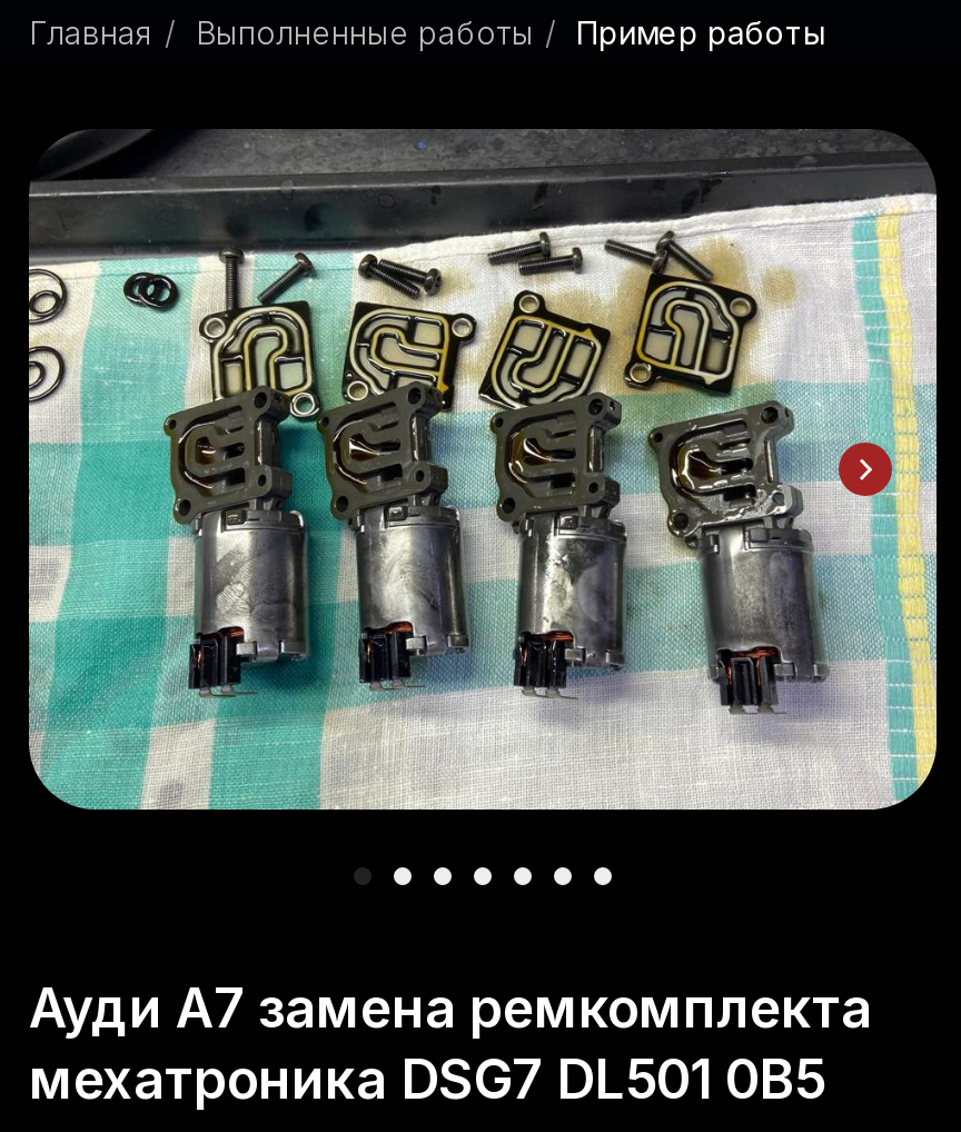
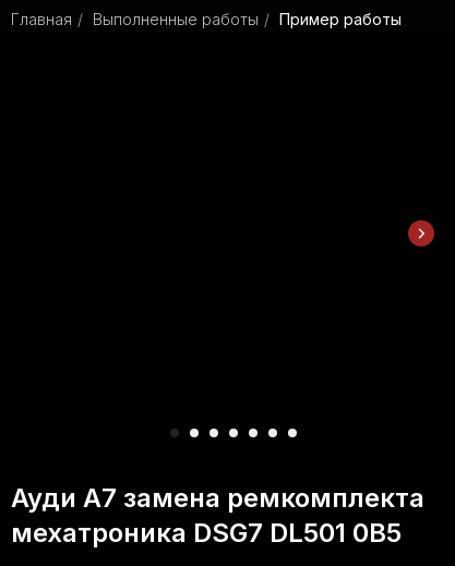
[27,129,939,812] [image] -> none

